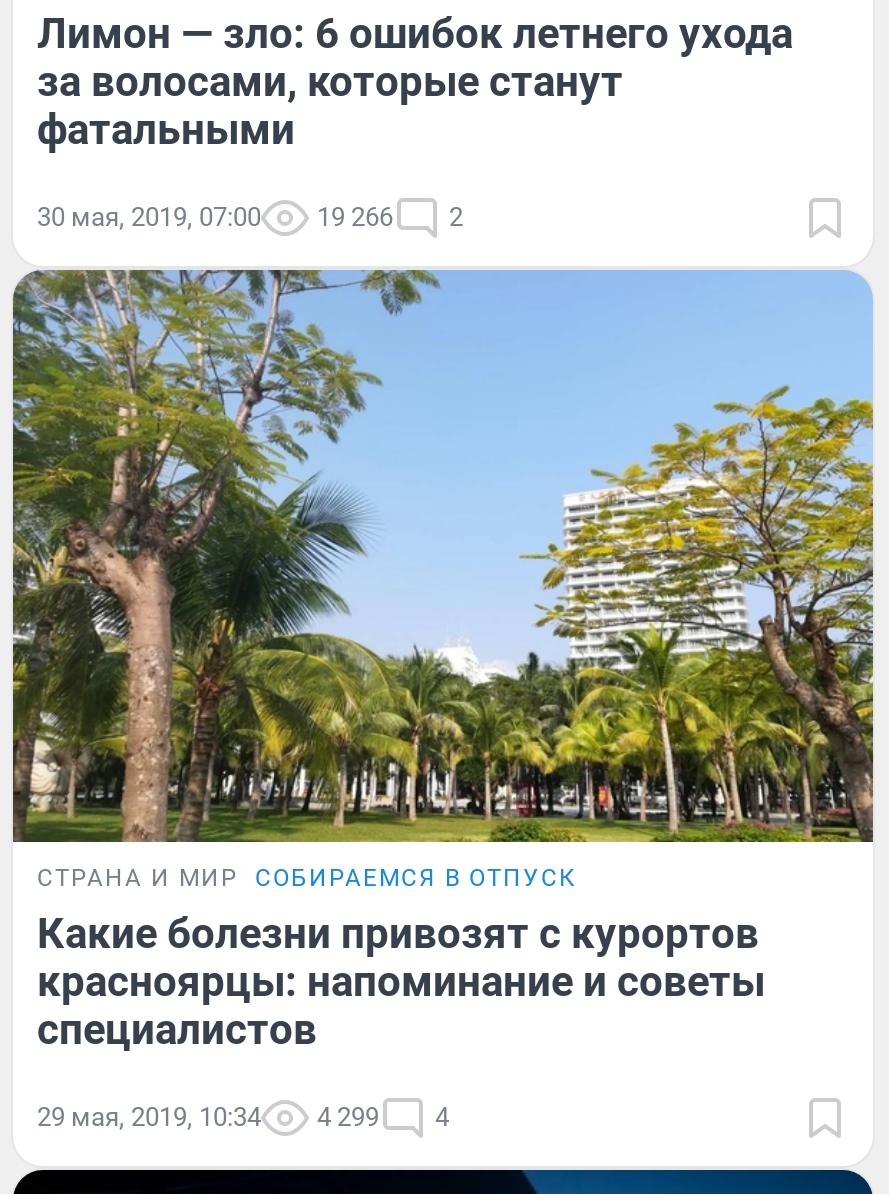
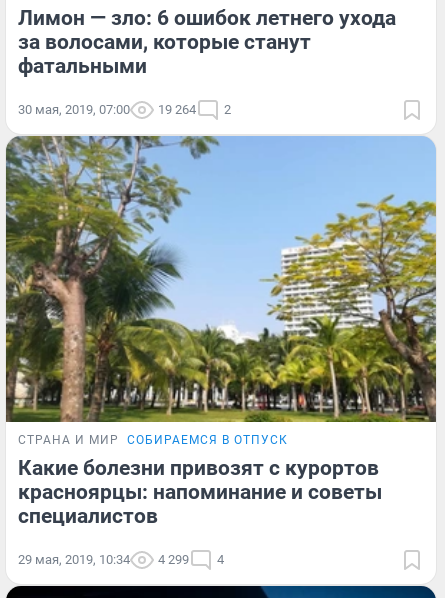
[37,201,463,231] 30 мая, 2019, 07:00 19 266 2 -> [18,102,231,117] 30 мая, 2019, 07:00 19 264 2

